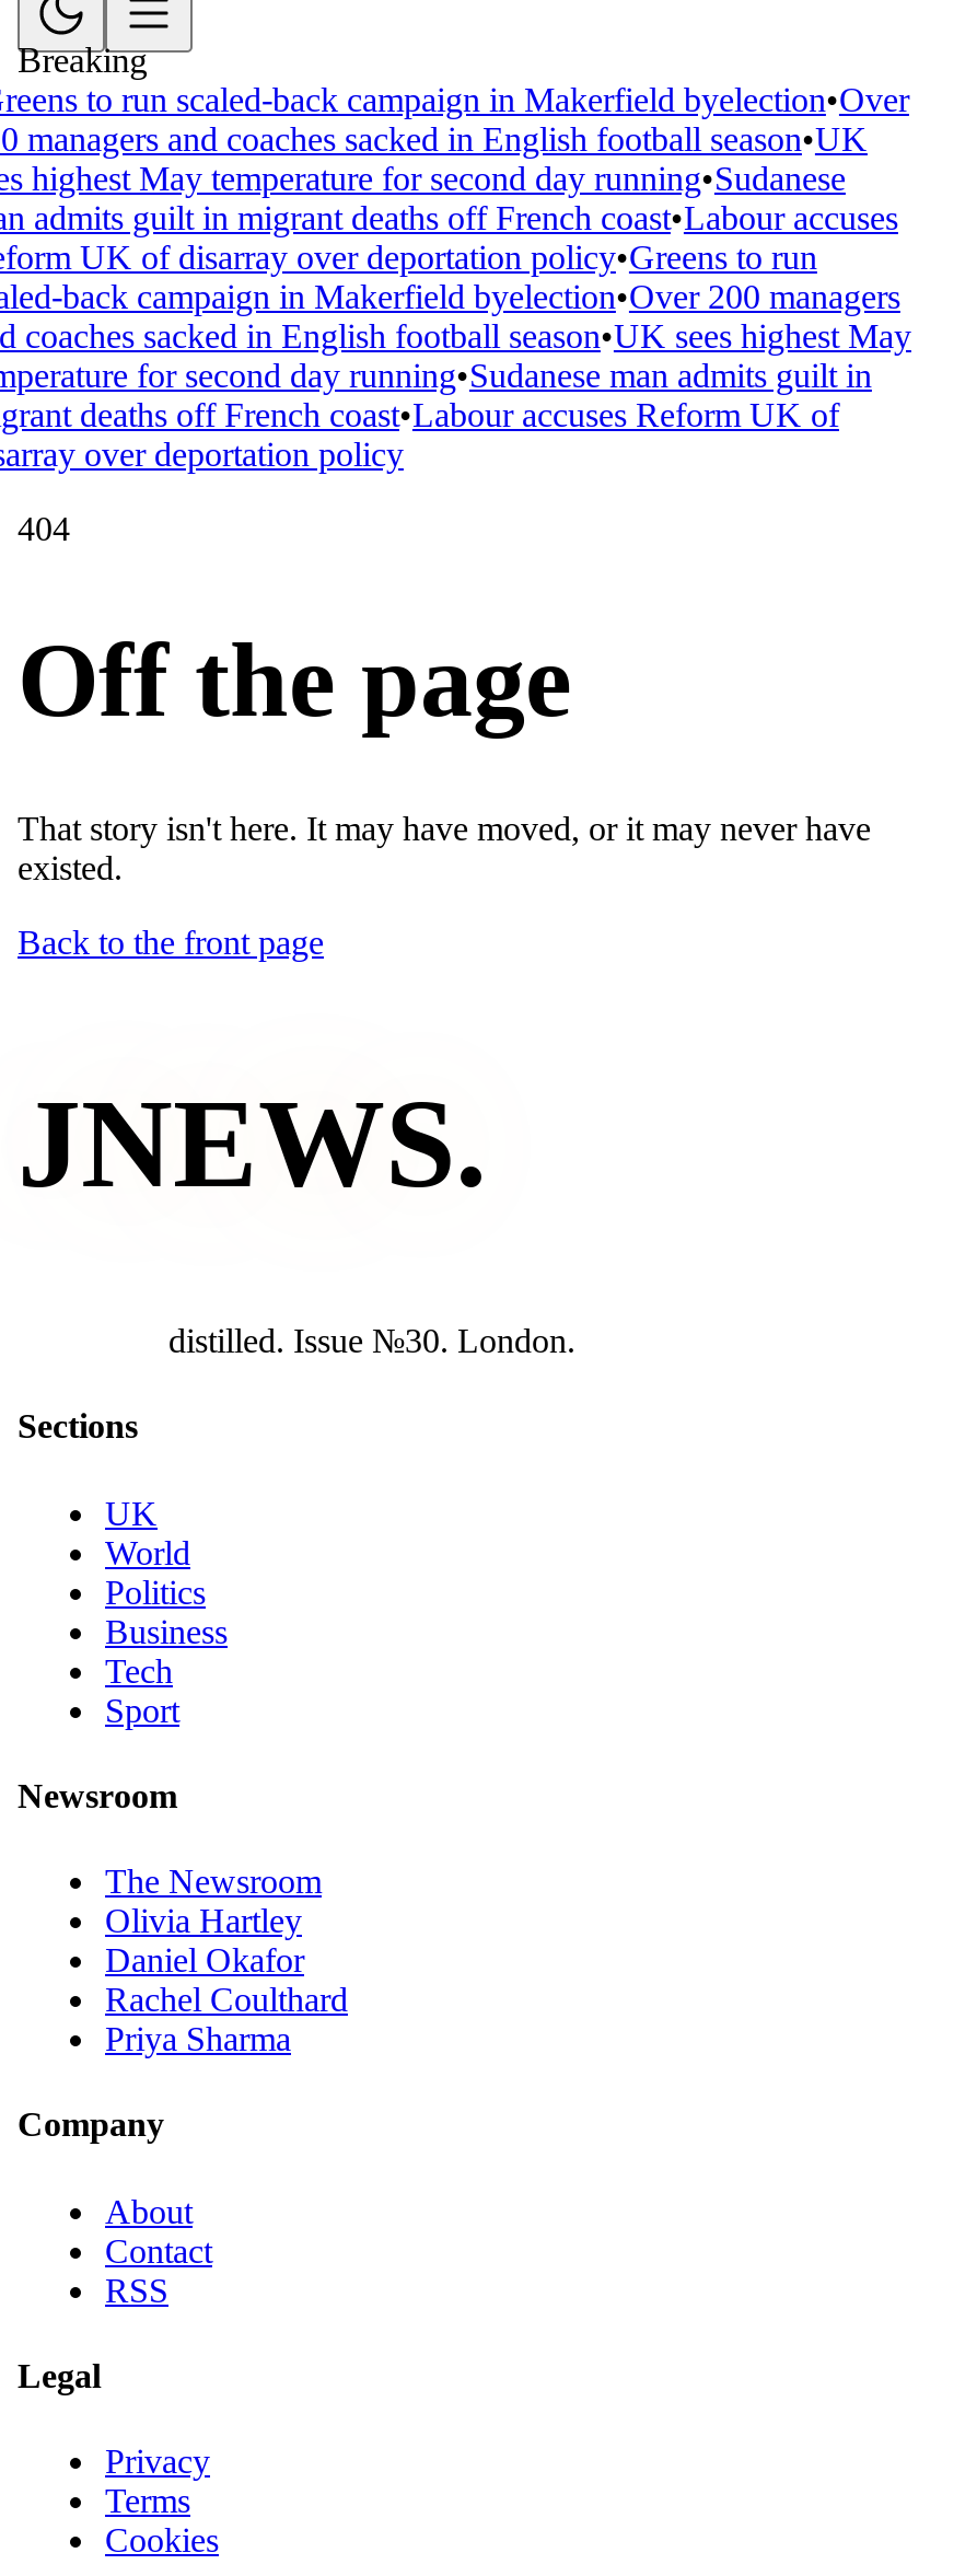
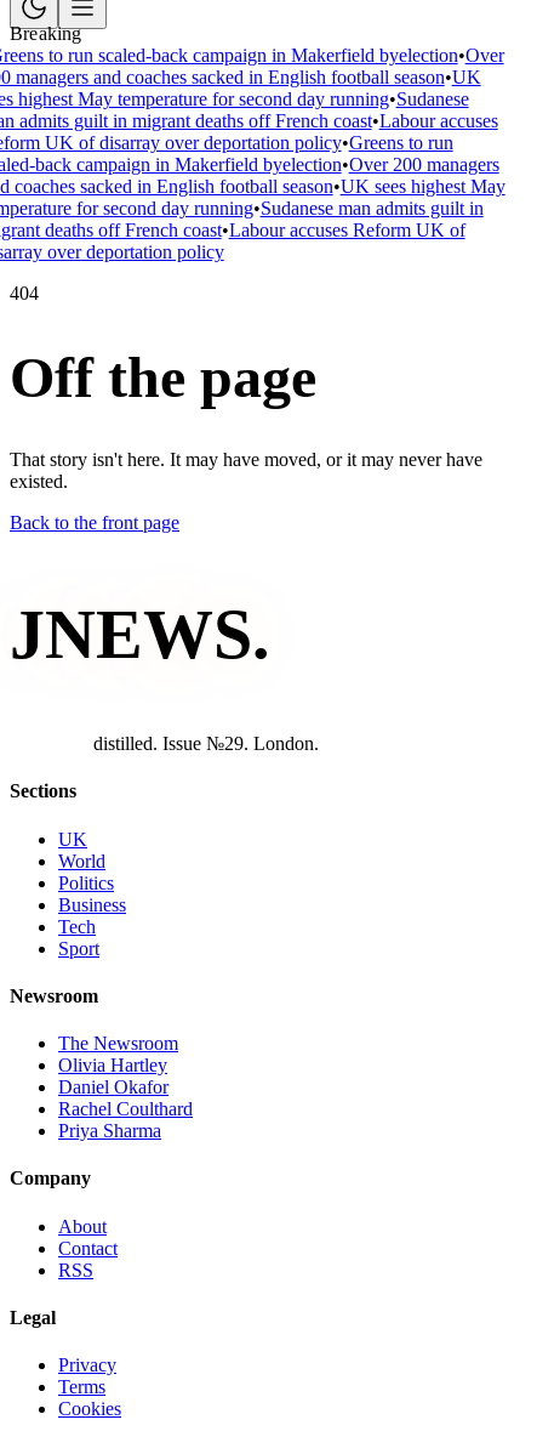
[168,1321,575,1359] distilled. Issue №30. L ondon. -> [93,733,319,754] distilled. Issue №29. L ondon.

